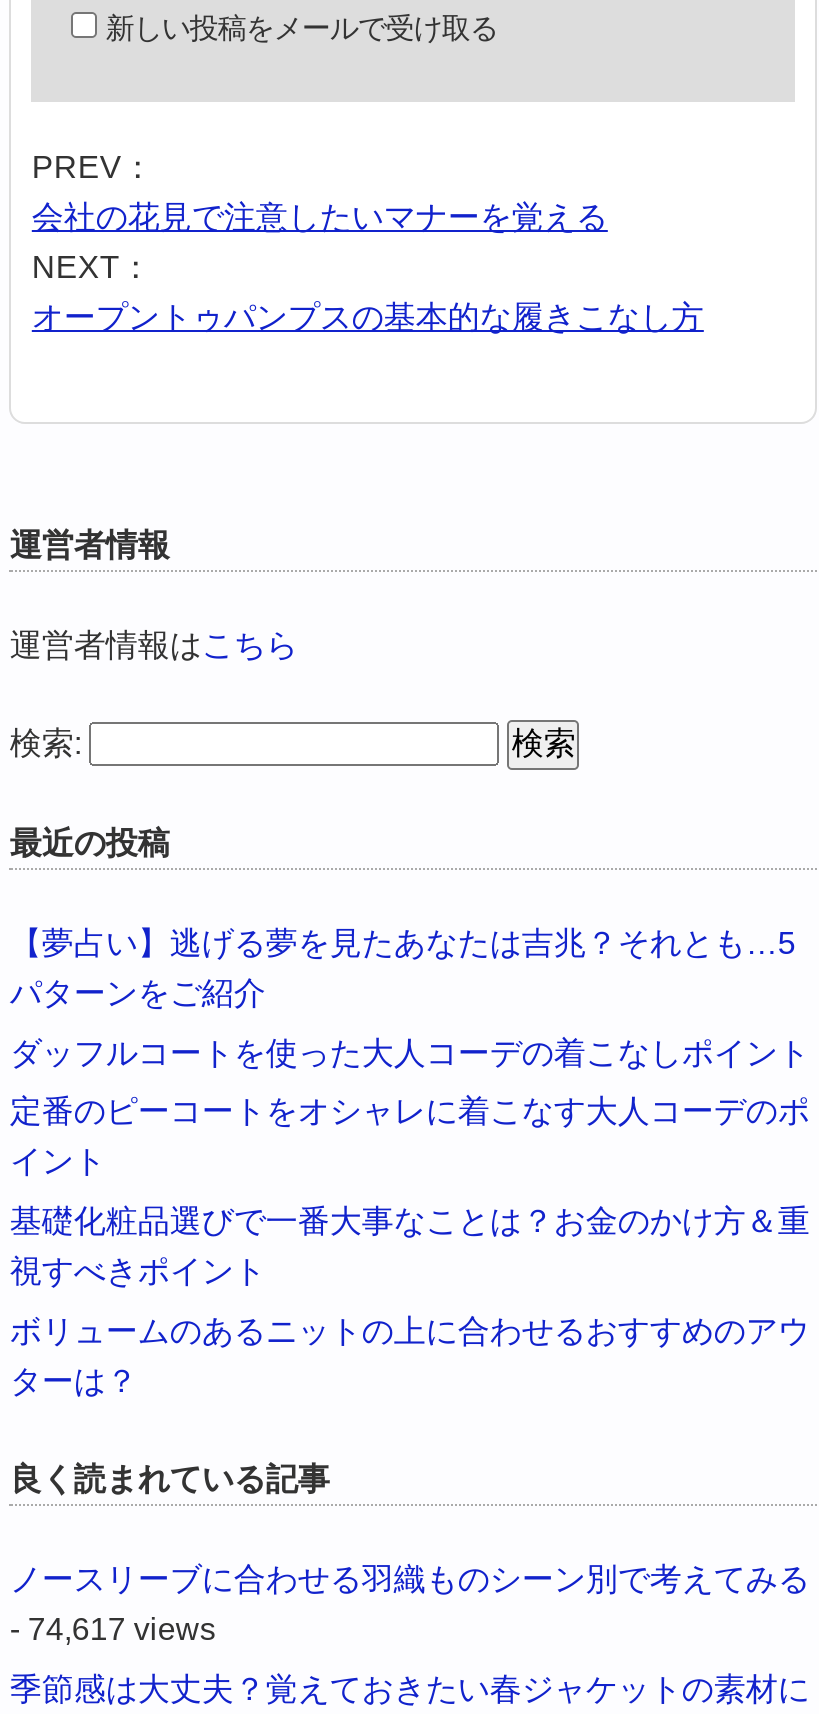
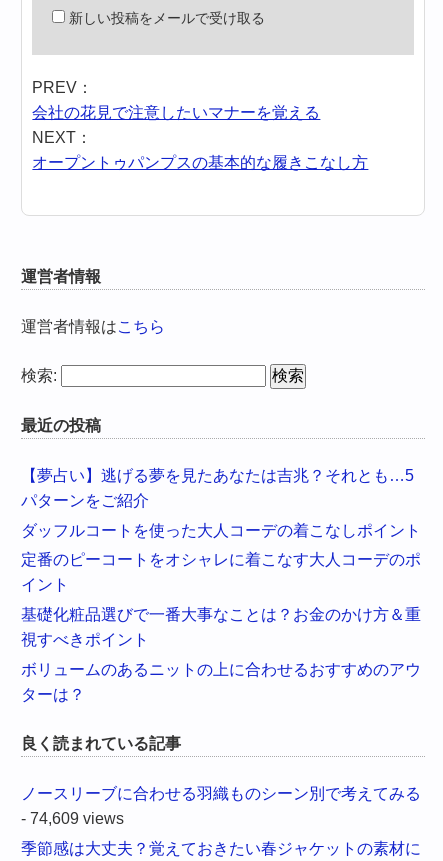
[10,1612,216,1646] - 74,617 views -> [21,810,124,827] - 74,609 views

